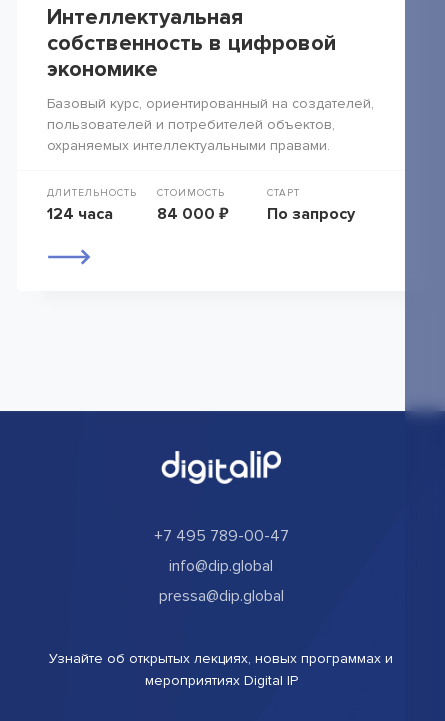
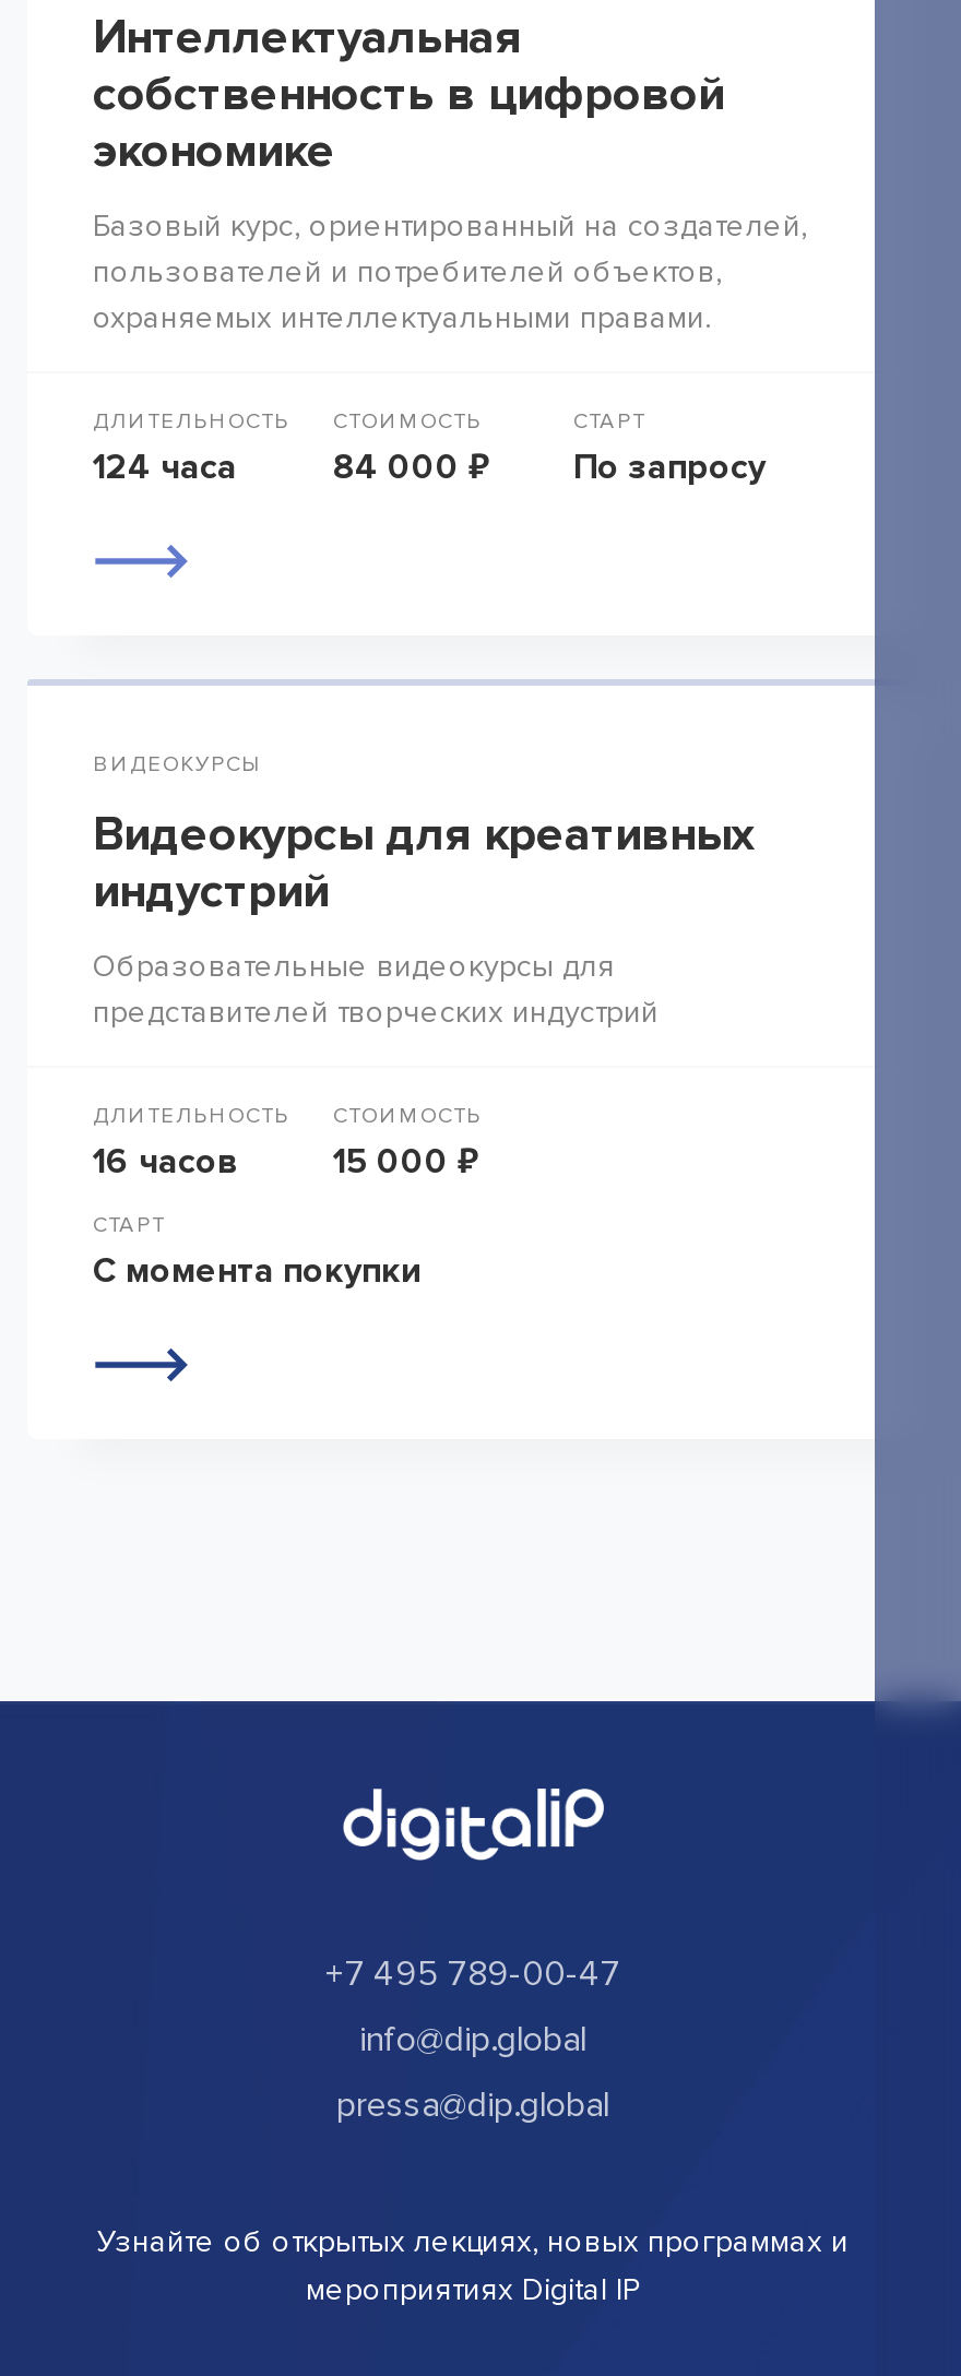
none -> [93,751,755,1183] ВИДЕОКУРСЫ | Видеокурсы для креативных | индустрий | Образовательные видеокурсы для | представителей творческих индустрий | ДЛИТЕЛЬНОСТЬ | 16 часов
none -> [93,1103,482,1293] СТОИМОСТЬ | 15 000 ₽ | СТАРТ | С момента покупки

